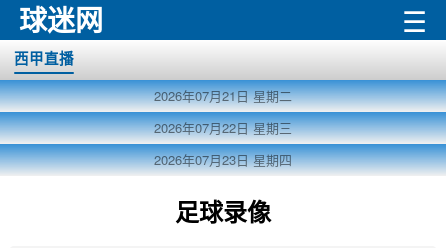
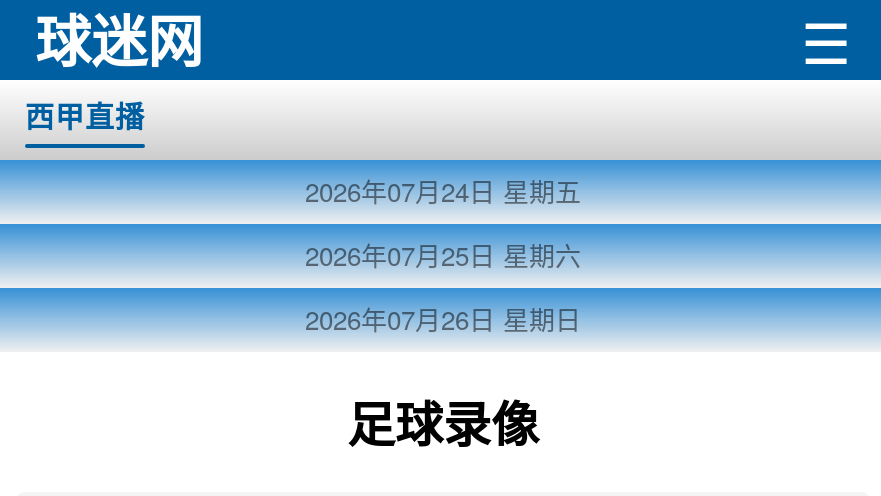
[154,86,292,105] 2026年07月21日 星期二 -> [305,172,581,210] 2026年07月24日 星期五
[154,118,292,137] 2026年07月22日 星期三 -> [305,236,581,274] 2026年07月25日 星期六
[154,150,292,169] 2026年07月23日 星期四 -> [305,300,581,338] 2026年07月26日 星期日

